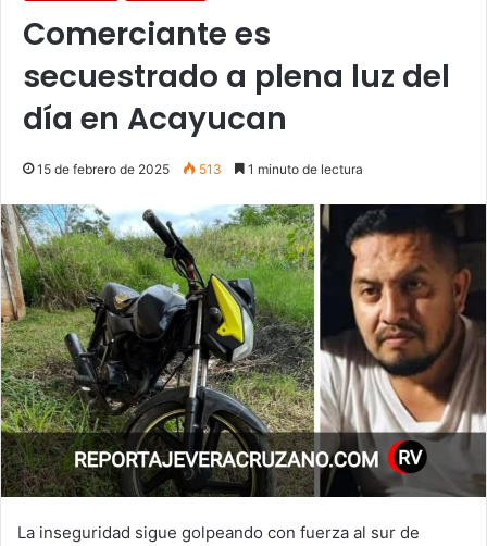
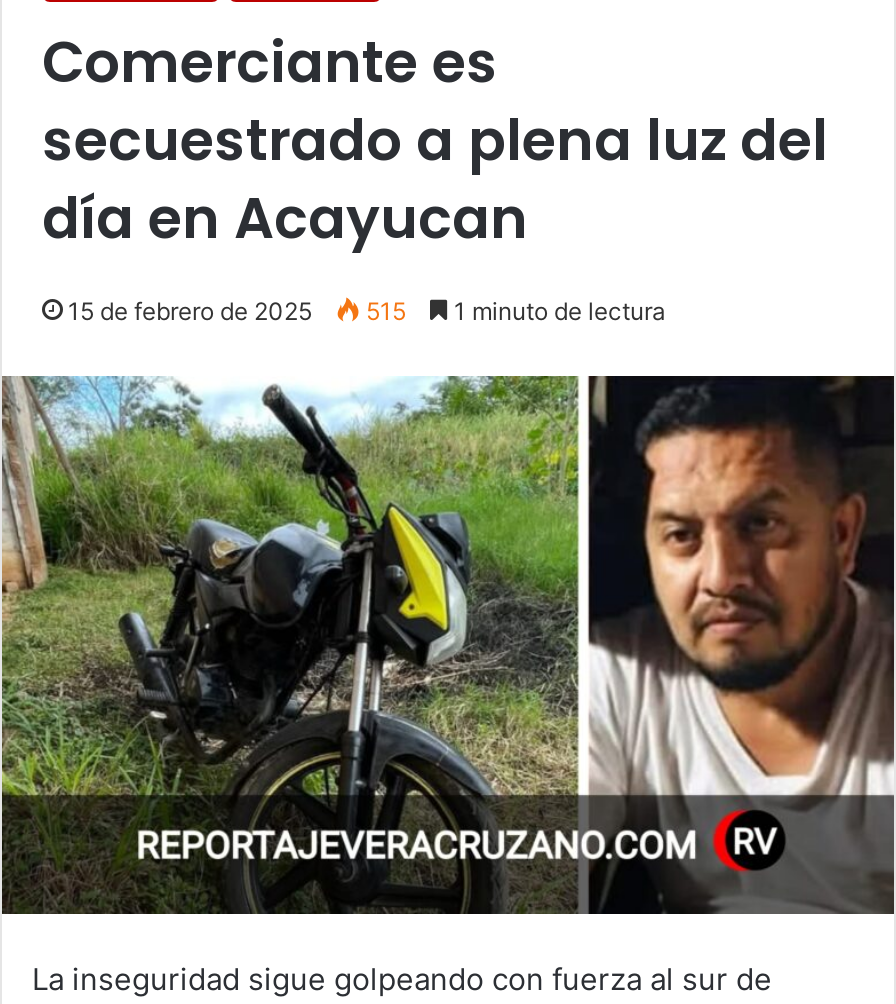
[37,161,363,177] 15 de febrero de 2025 513 1 minuto de lectura -> [68,296,666,326] 15 de febrero de 2025 515 1 minuto de lectura

